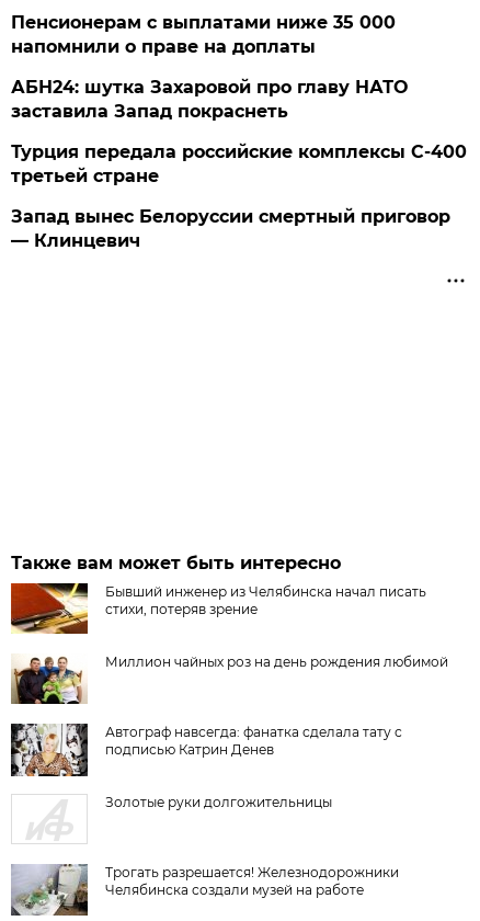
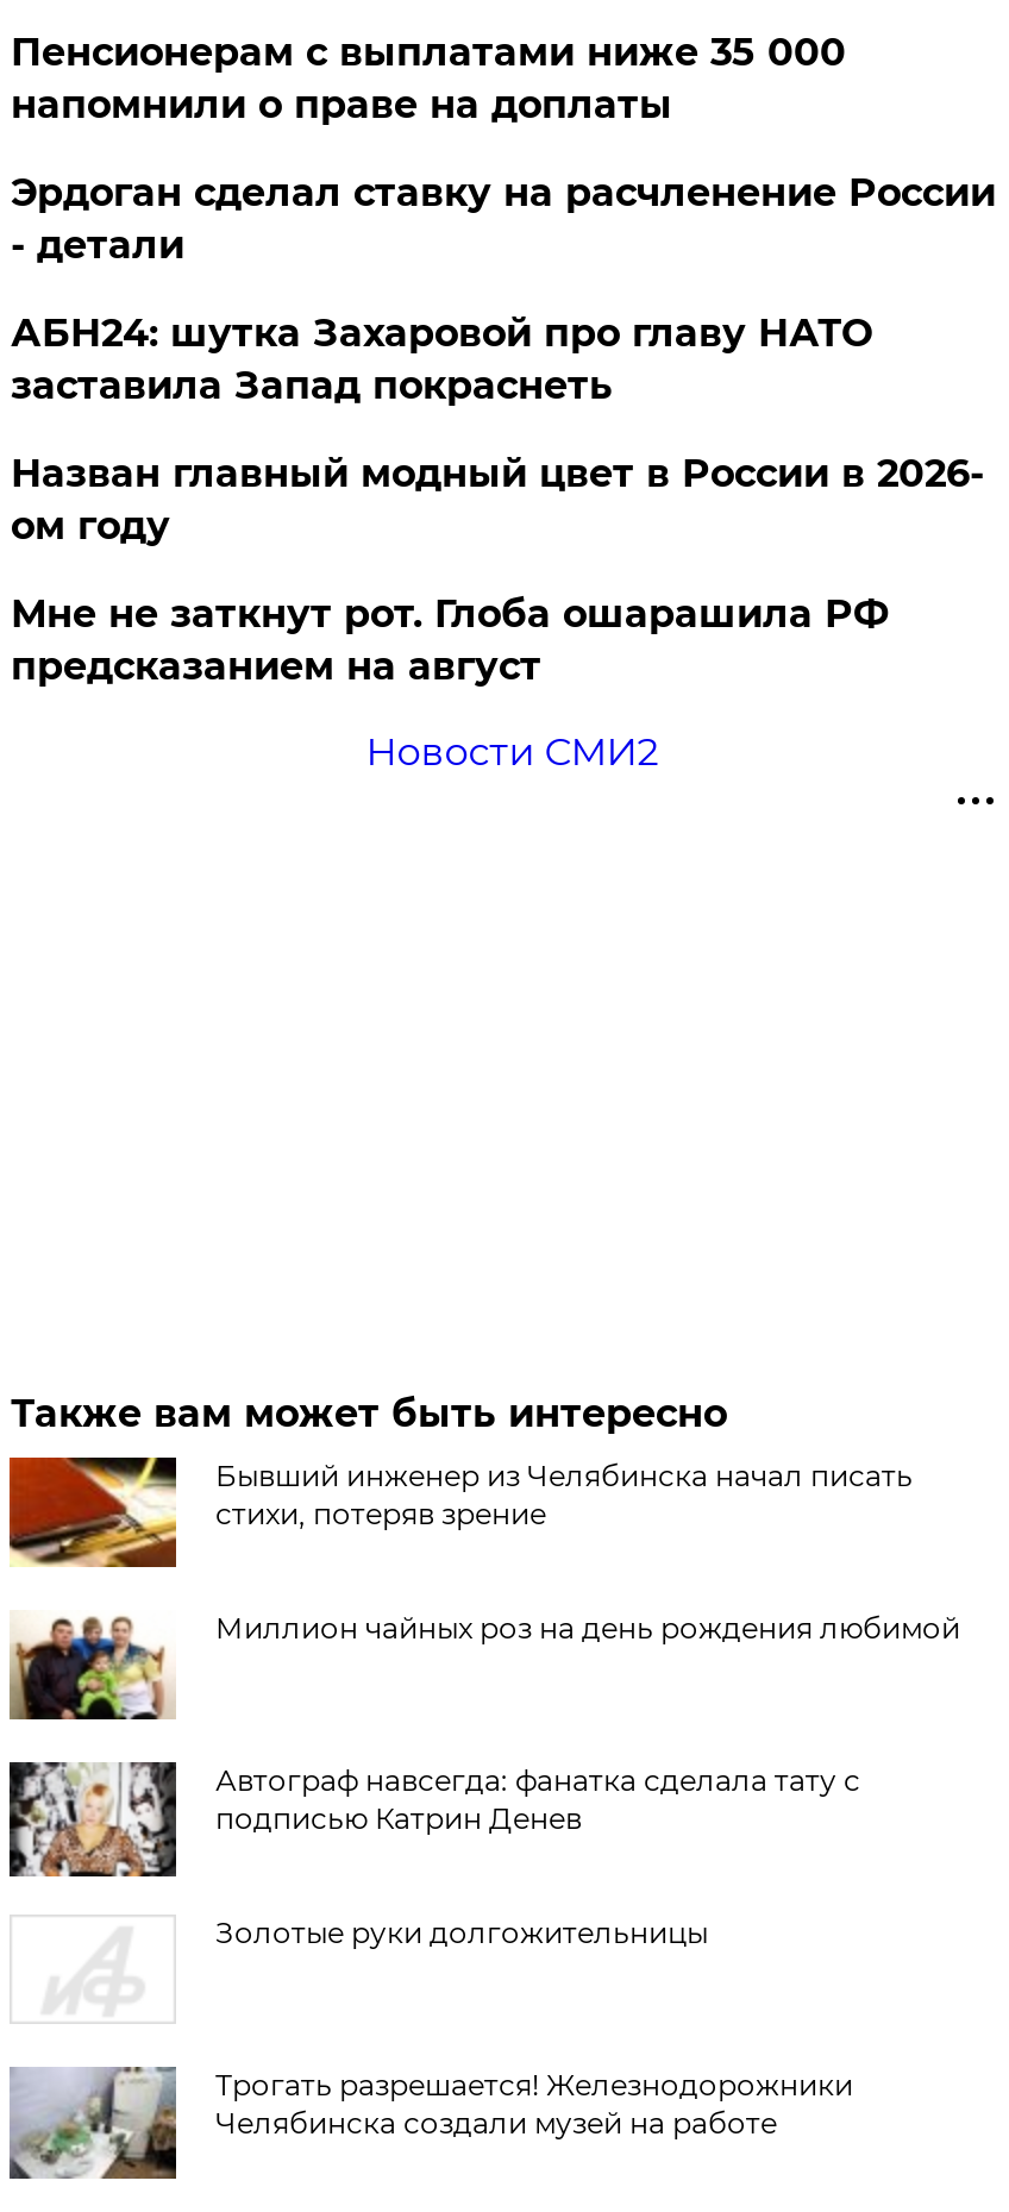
none -> [10,170,996,268] Эрдоган сделал ставку на расчленение России | - детали
[11,141,467,251] Турция передала российские комплексы С-400 | третьей стране | Запад вынес Белоруссии смертный приговор | — Клинцевич -> [10,451,984,775] Назван главный модный цвет в России в 2026- | ом году | Мне не заткнут рот. Глоба ошарашила РФ | предсказанием на август | Новости СМИ2

